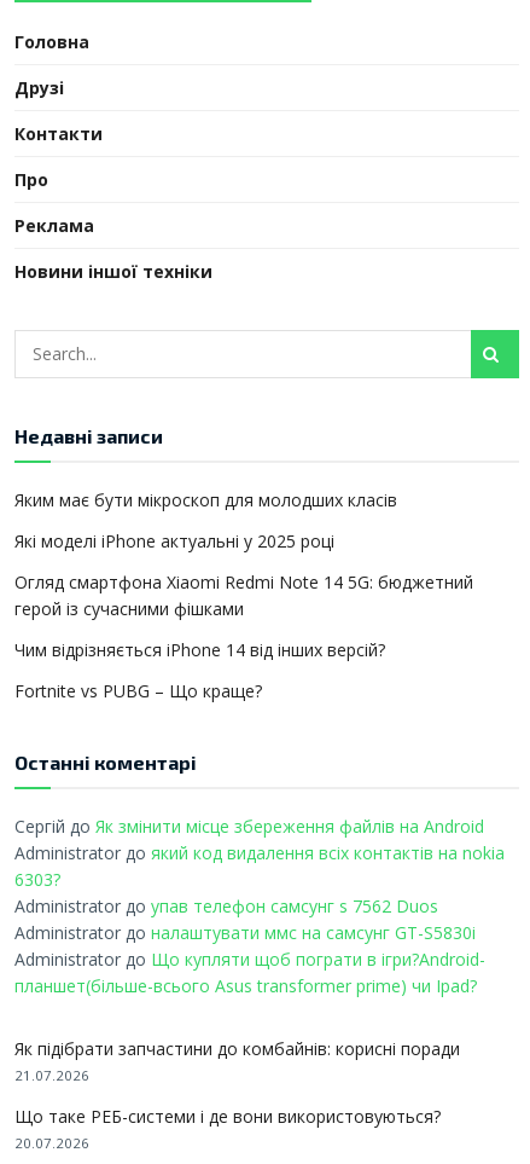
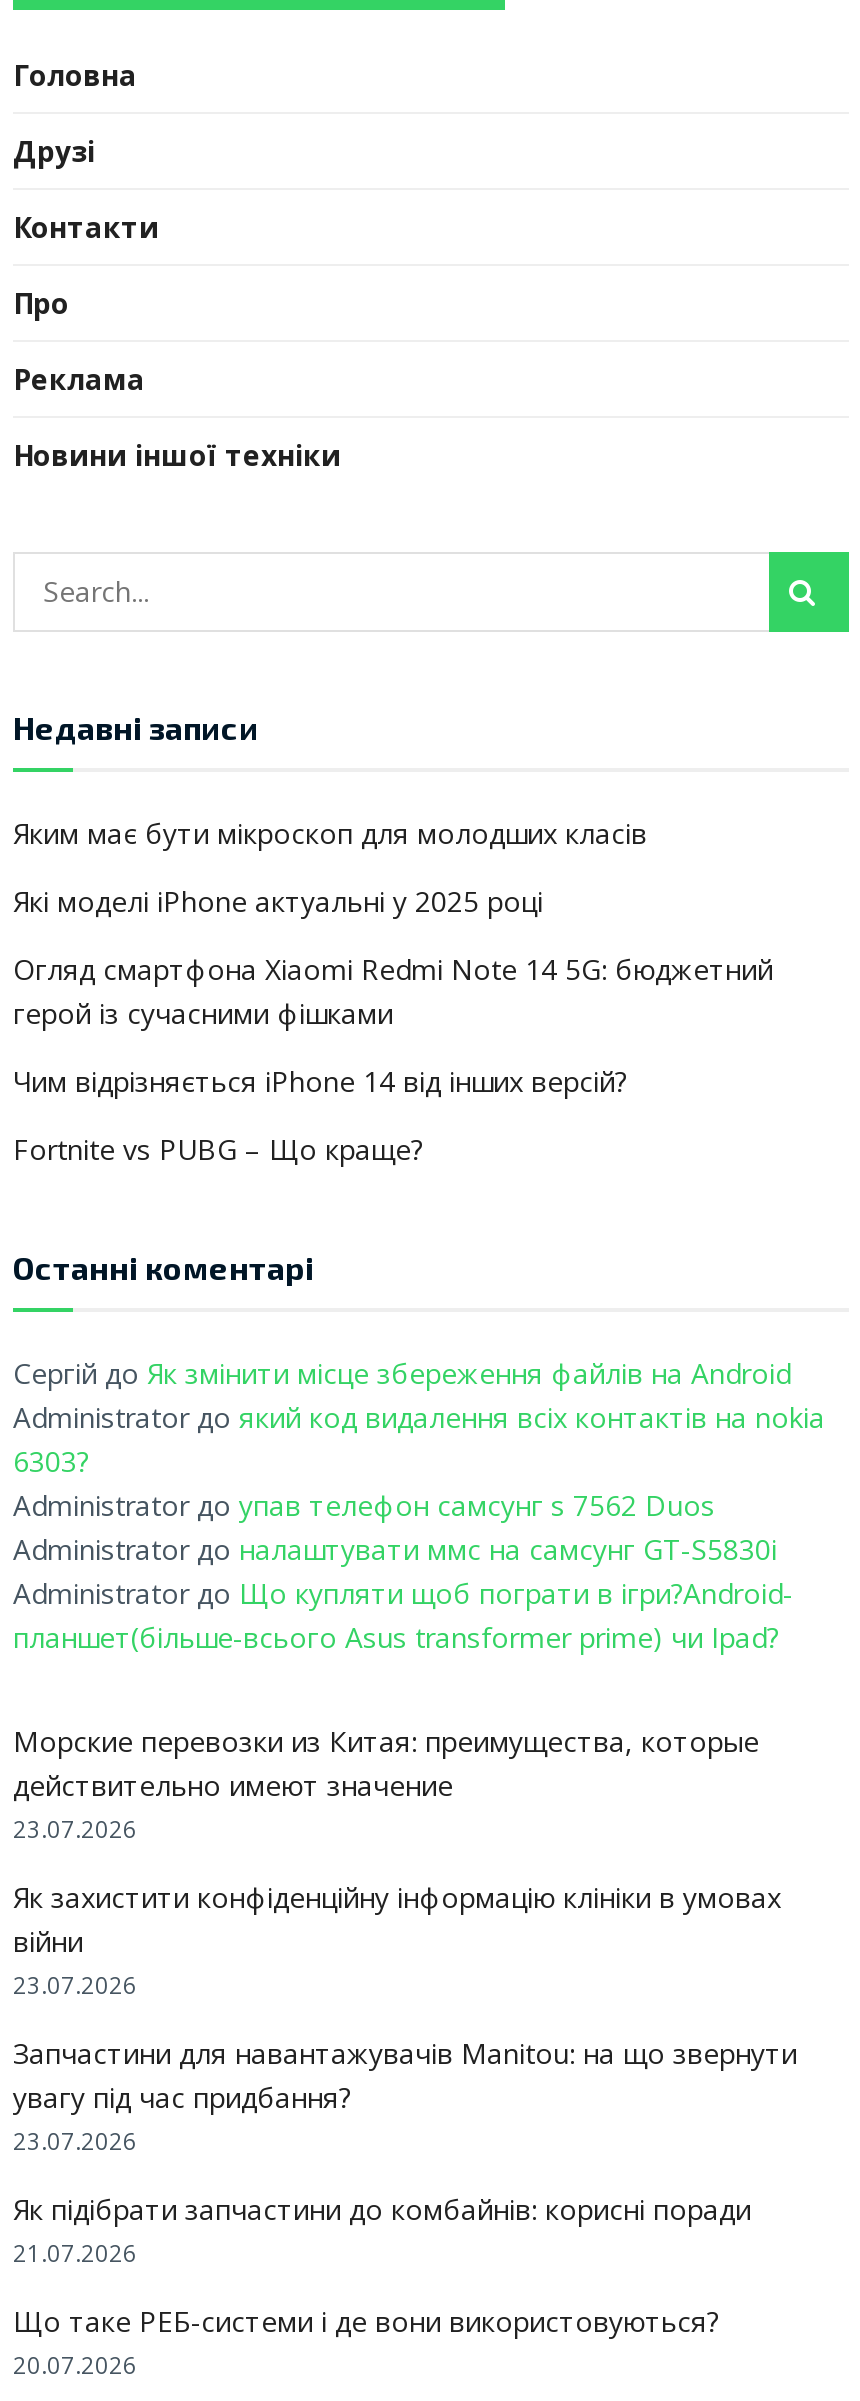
none -> [13,1721,797,2155] Морские перевозки из Китая: преимущества, которые | действительно имеют значение | 23.07.2026 | Як захистити конфіденційну інформацію клініки в умовах | війни | 23.07.2026 | Запчастини для навантажувачів Manitou: на що звернути | увагу під час придбання? | 23.07.2026

